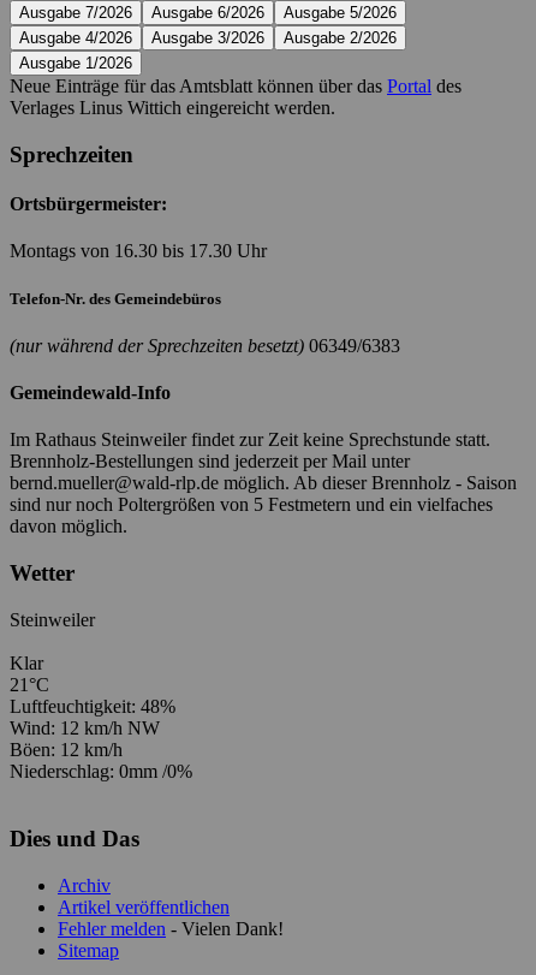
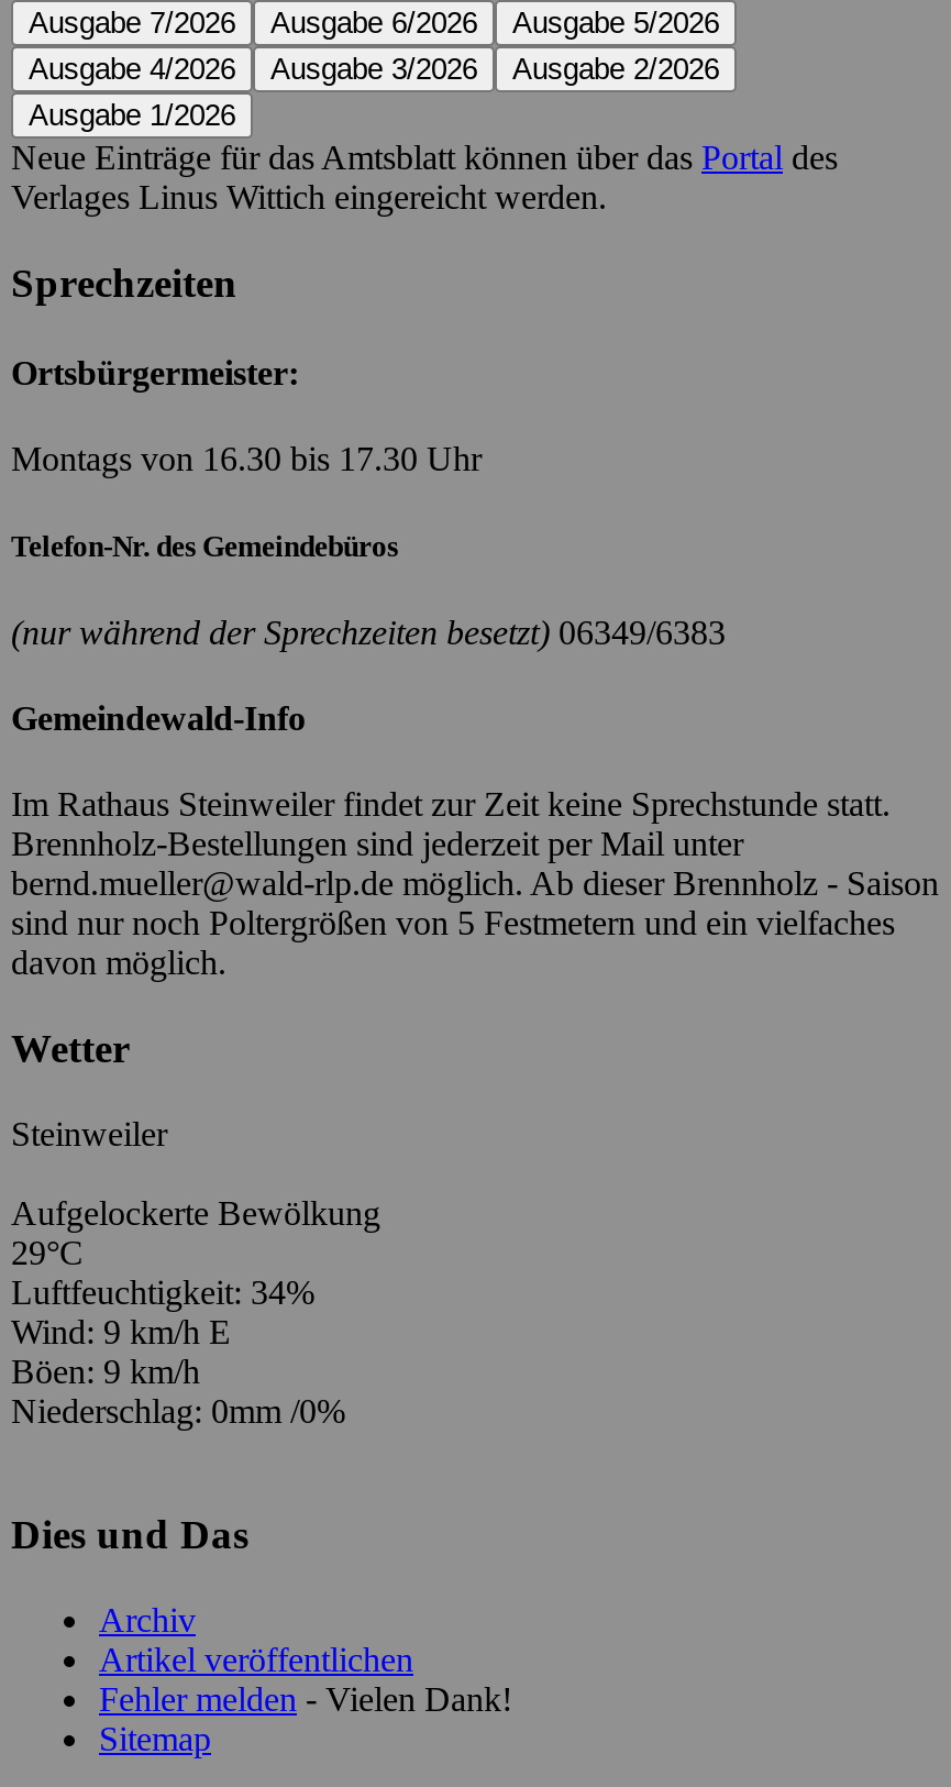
[10,653,175,760] Klar | 21°C | Luftfeuchtigkeit: 48% | Wind: 12 km/h NW | Böen: 12 km/h -> [11,1194,380,1390] Aufgelockerte Bewölkung | 29°C | Luftfeuchtigkeit: 34% | Wind: 9 km/h E | Böen: 9 km/h

